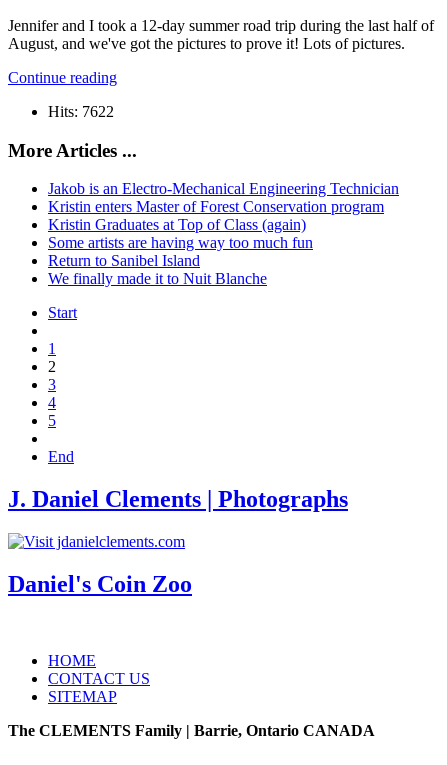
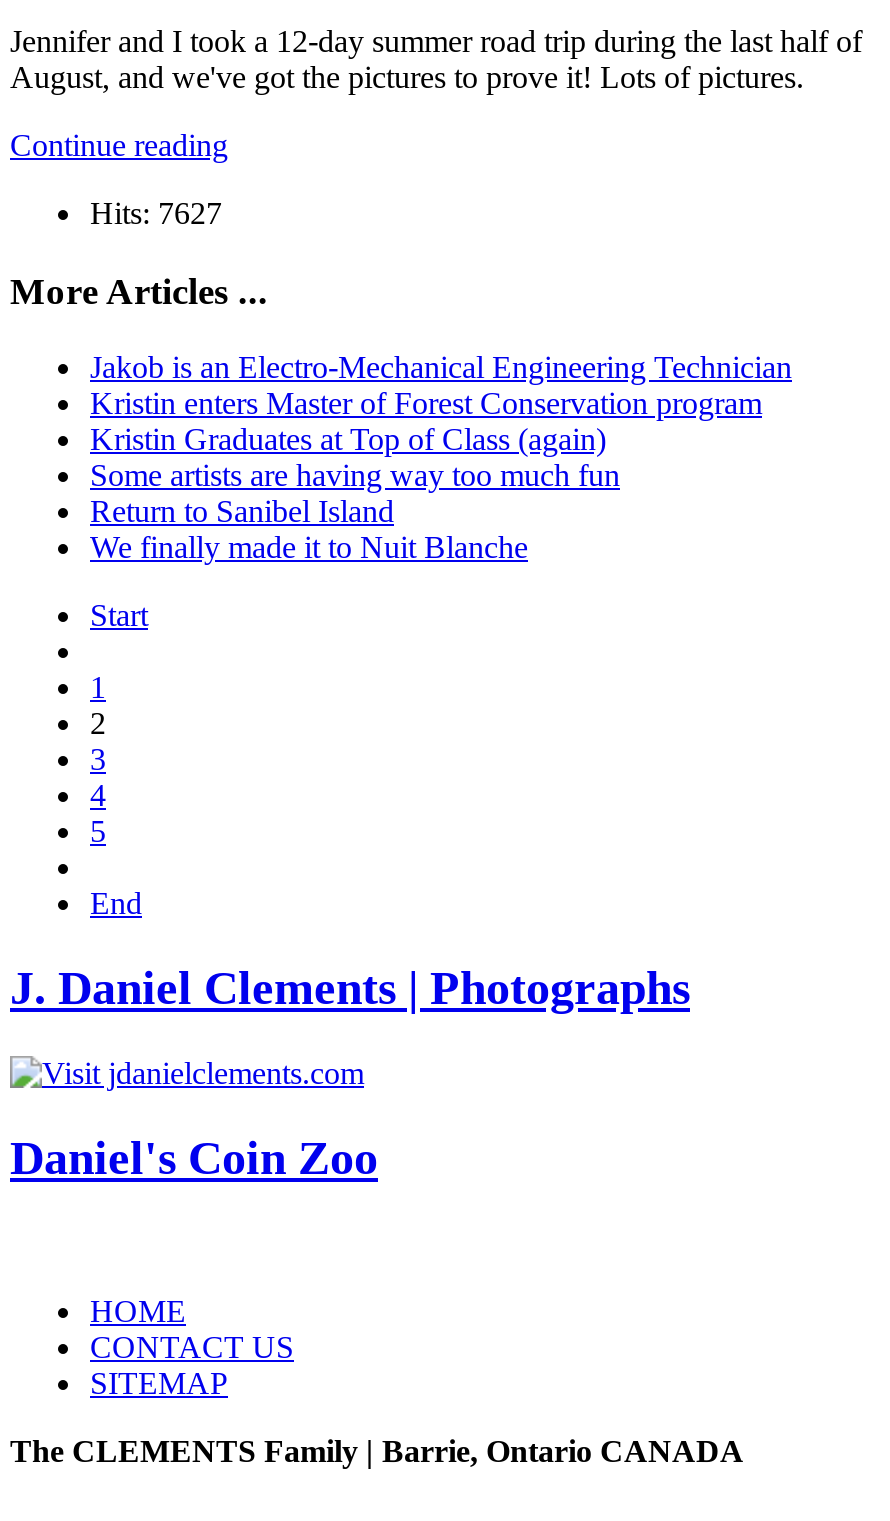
[48,103,114,120] Hits: 7622 -> [90,196,222,230] Hits: 7627

